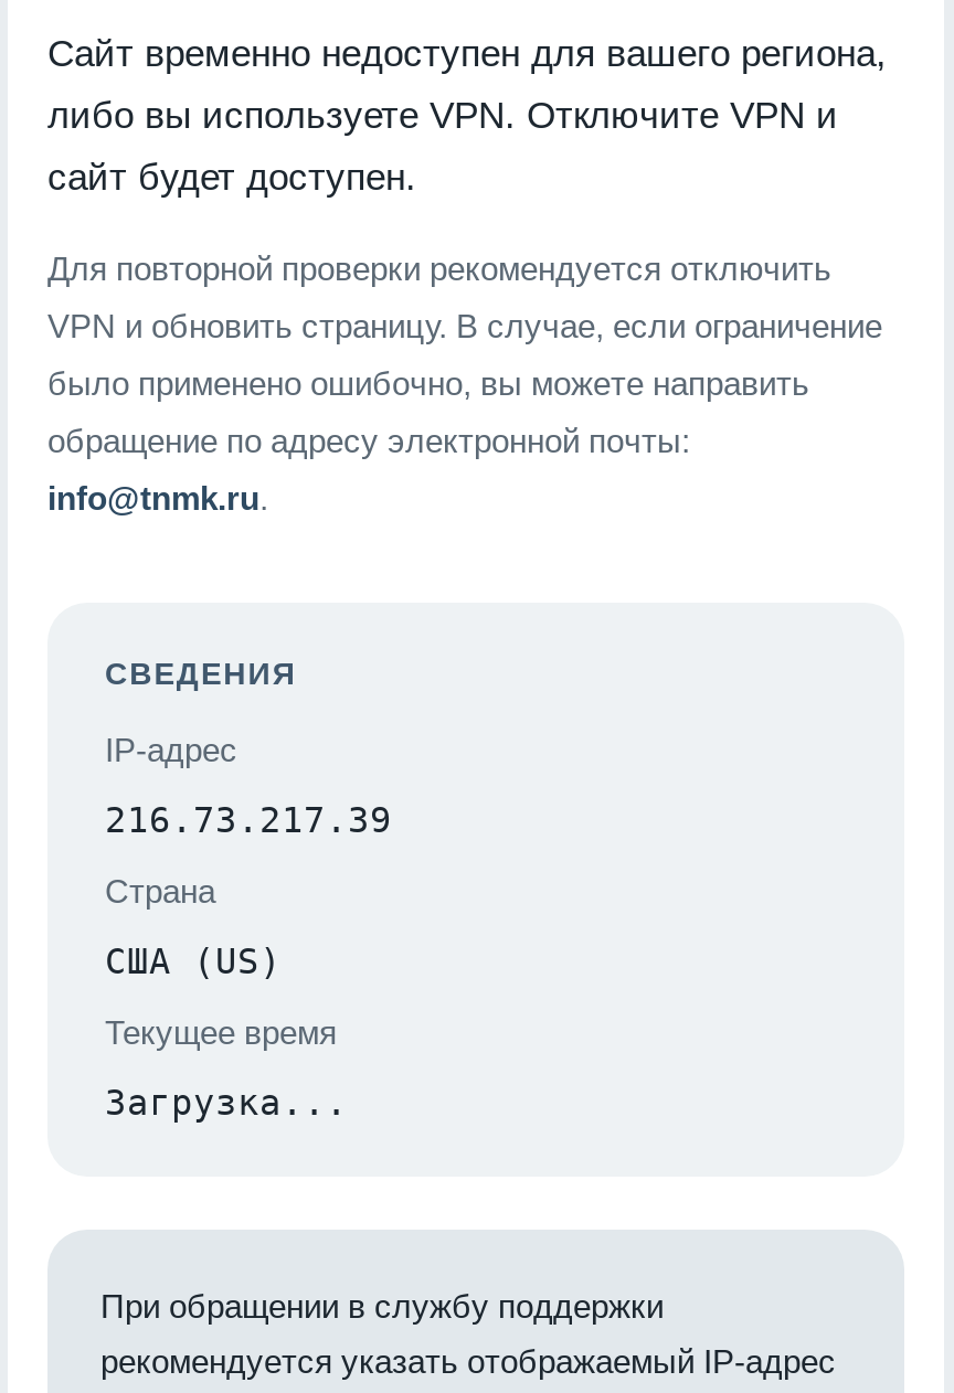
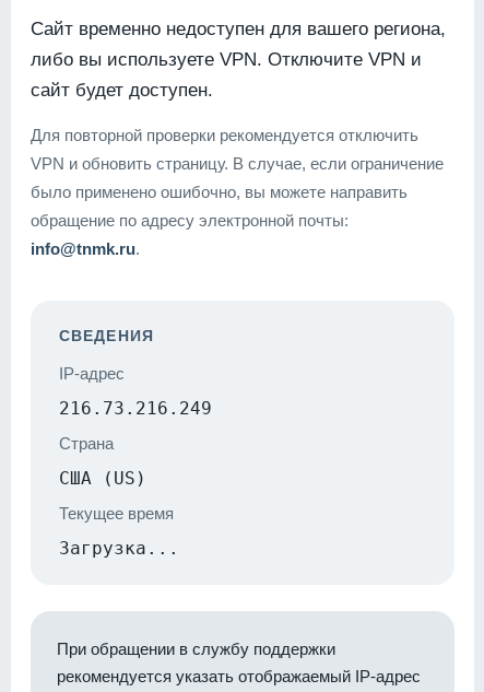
[105,798,392,840] 216.73.217.39 -> [59,397,212,418] 216.73.216.249

